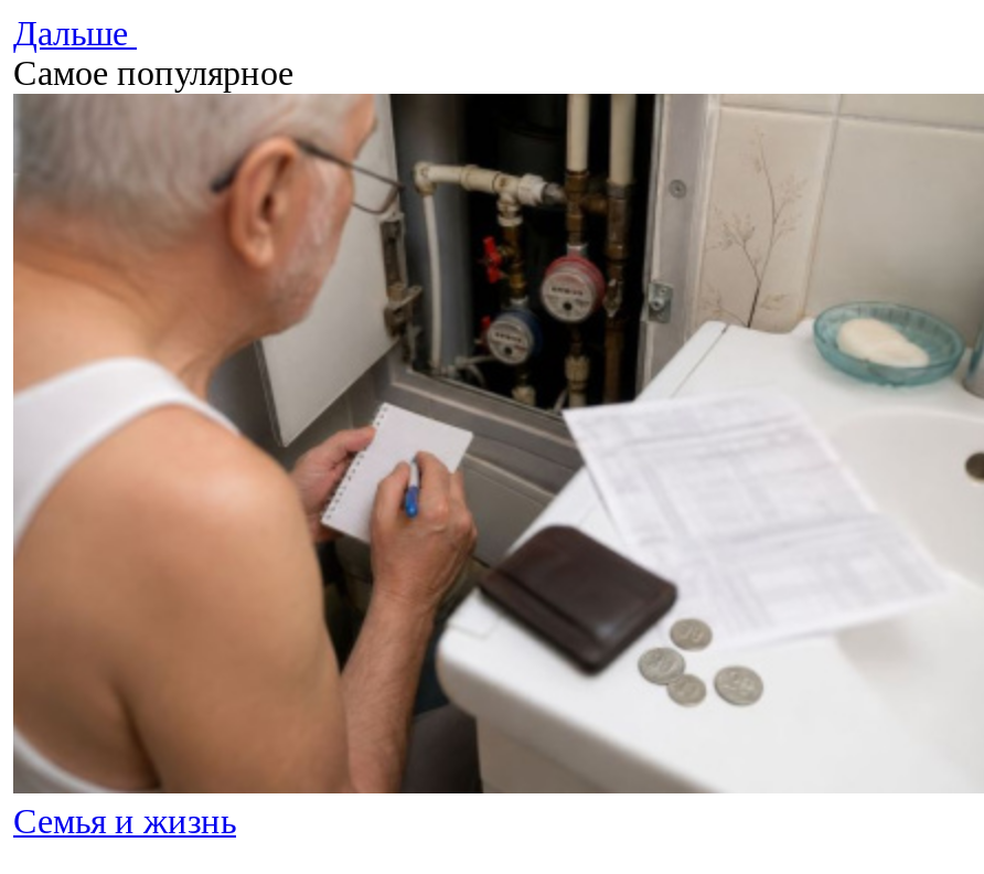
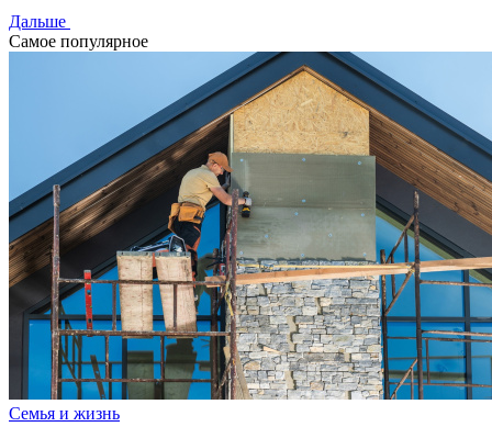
[11,92,977,796] [image] -> [8,50,489,401] [image]

